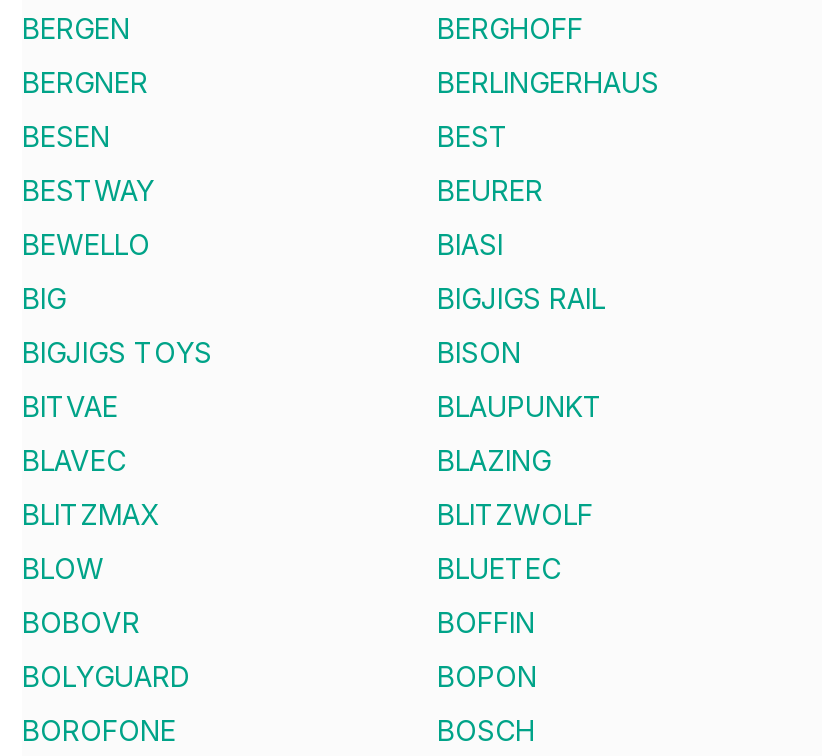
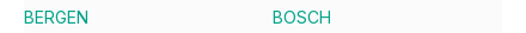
[22,11,659,747] BERGHOFF | BERGNER | BERLINGERHAUS | BESEN | BEST | BESTWAY | BEURER | BEWELLO | BIASI | BIG | BIGJIGS RAIL | BIGJIGS TOYS | BISON | BITVAE | BLAUPUNKT | BLAVEC | BLAZING | BLITZMAX | BLITZWOLF | BLOW | BLUETEC | BOBOVR | BOFFIN | BOLYGUARD | BOPON | BOROFONE -> none

